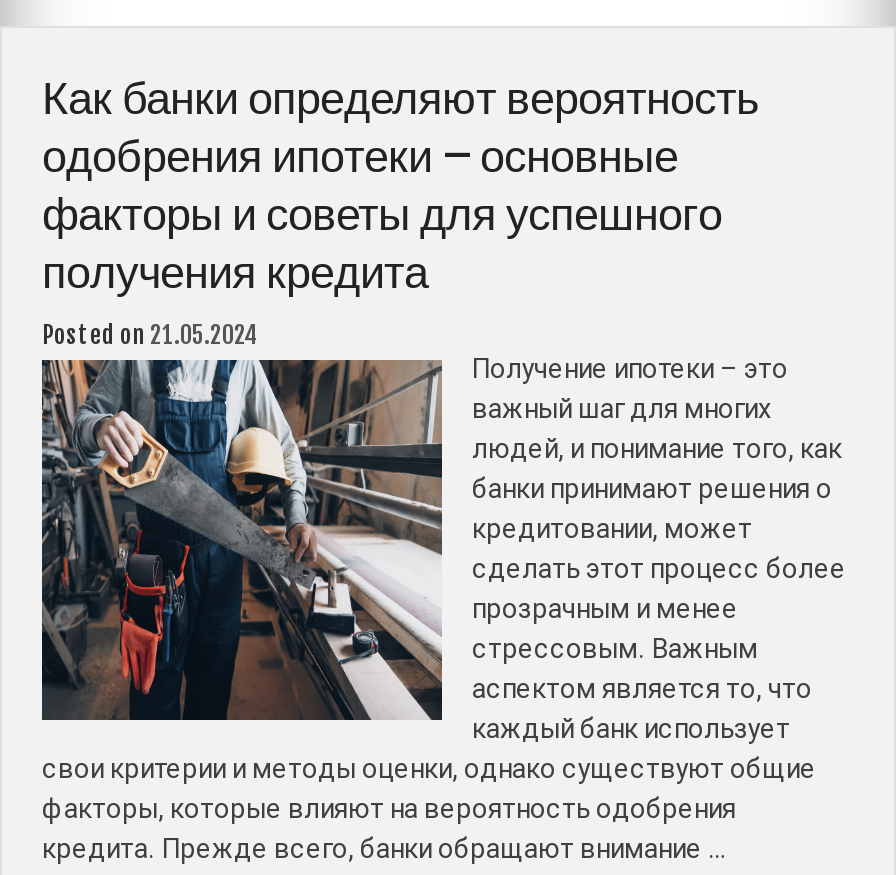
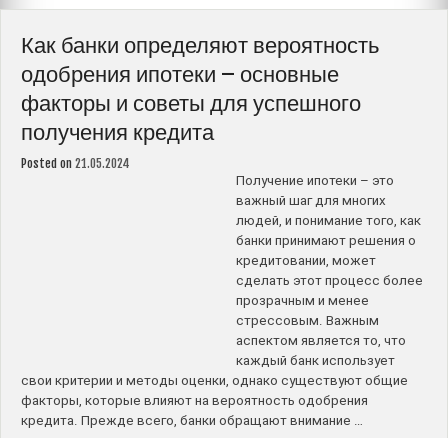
[40,358,444,722] [image] -> none

